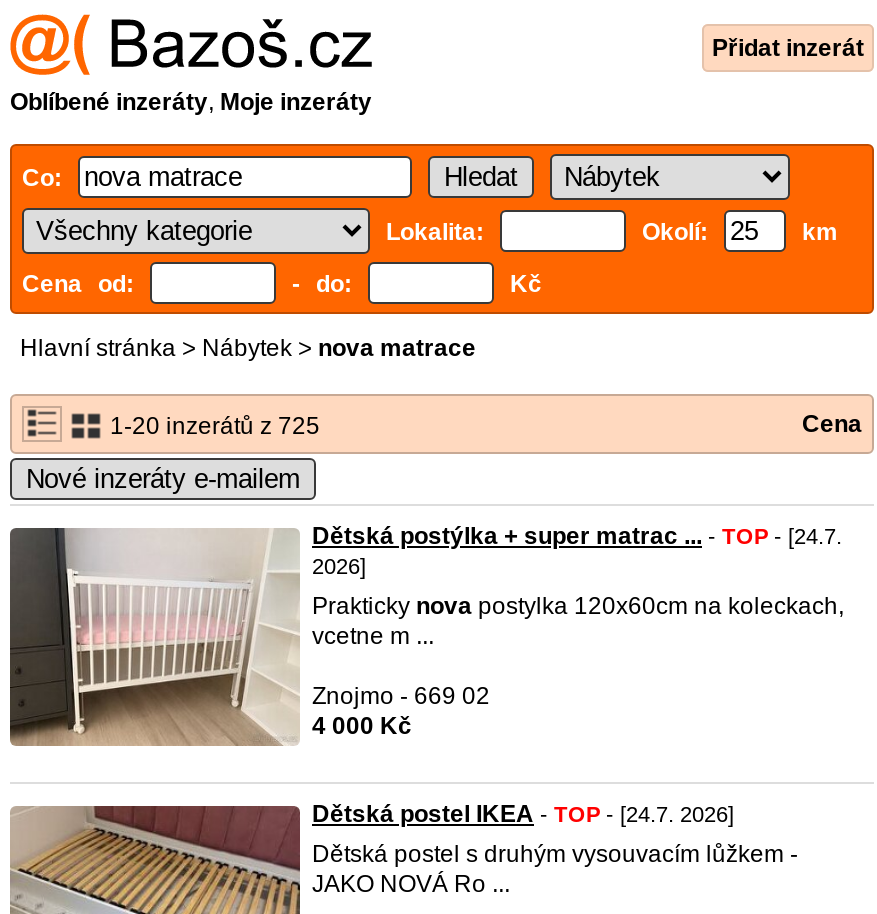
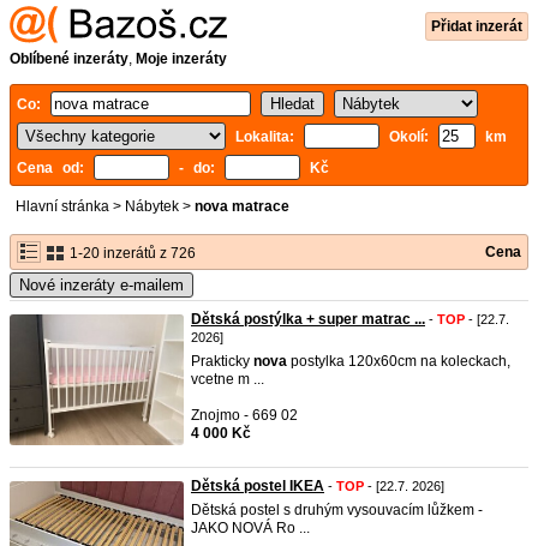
[104,412,320,440] 1-20 inzerátů z 725 -> [66,245,196,262] 1-20 inzerátů z 726
[312,522,842,550] Dětská postýlka + super matrac ... - TOP - [24.7. -> [191,311,509,328] Dětská postýlka + super matrac ... - TOP - [22.7.
[312,800,734,828] Dětská postel IKEA - TOP - [24.7. 2026] -> [191,478,444,494] Dětská postel IKEA - TOP - [22.7. 2026]

